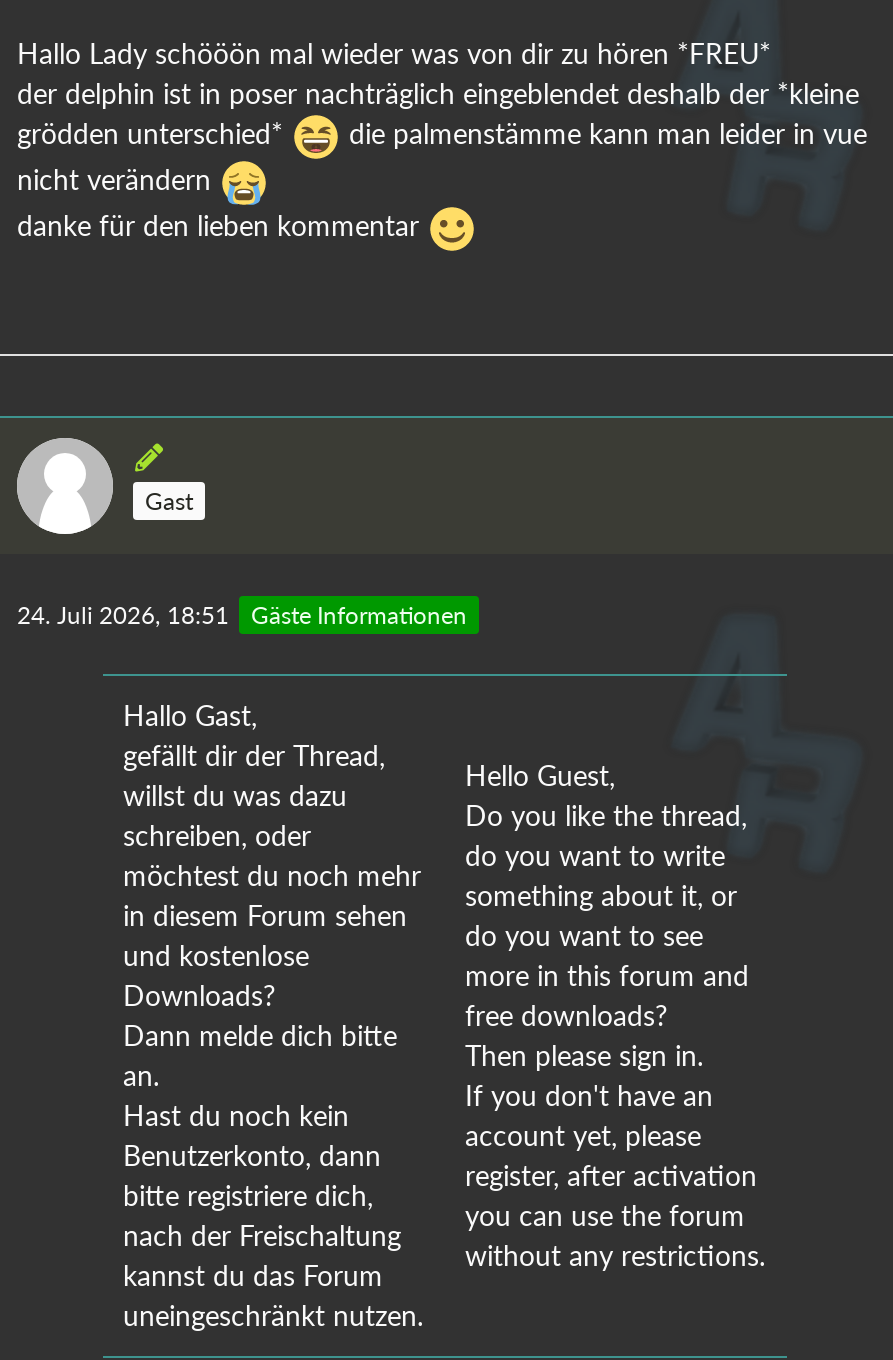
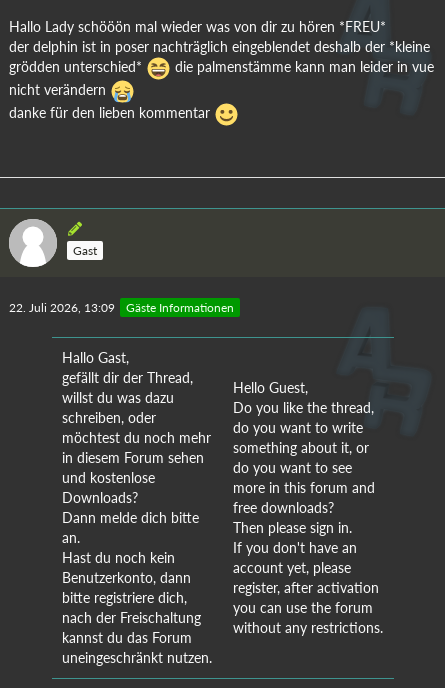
[17,599,467,630] 24. Juli 2026, 18:51 Gäste Informationen -> [9,300,234,315] 22. Juli 2026, 13:09 Gäste Informationen

